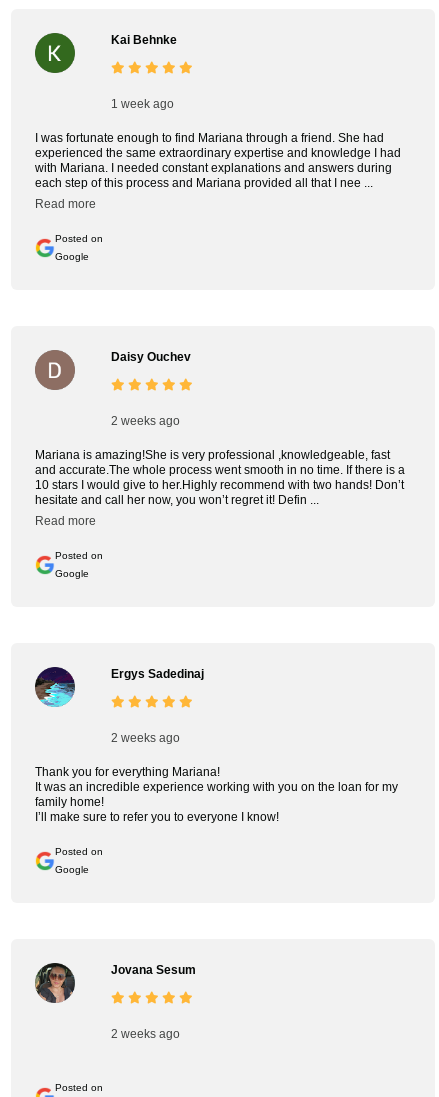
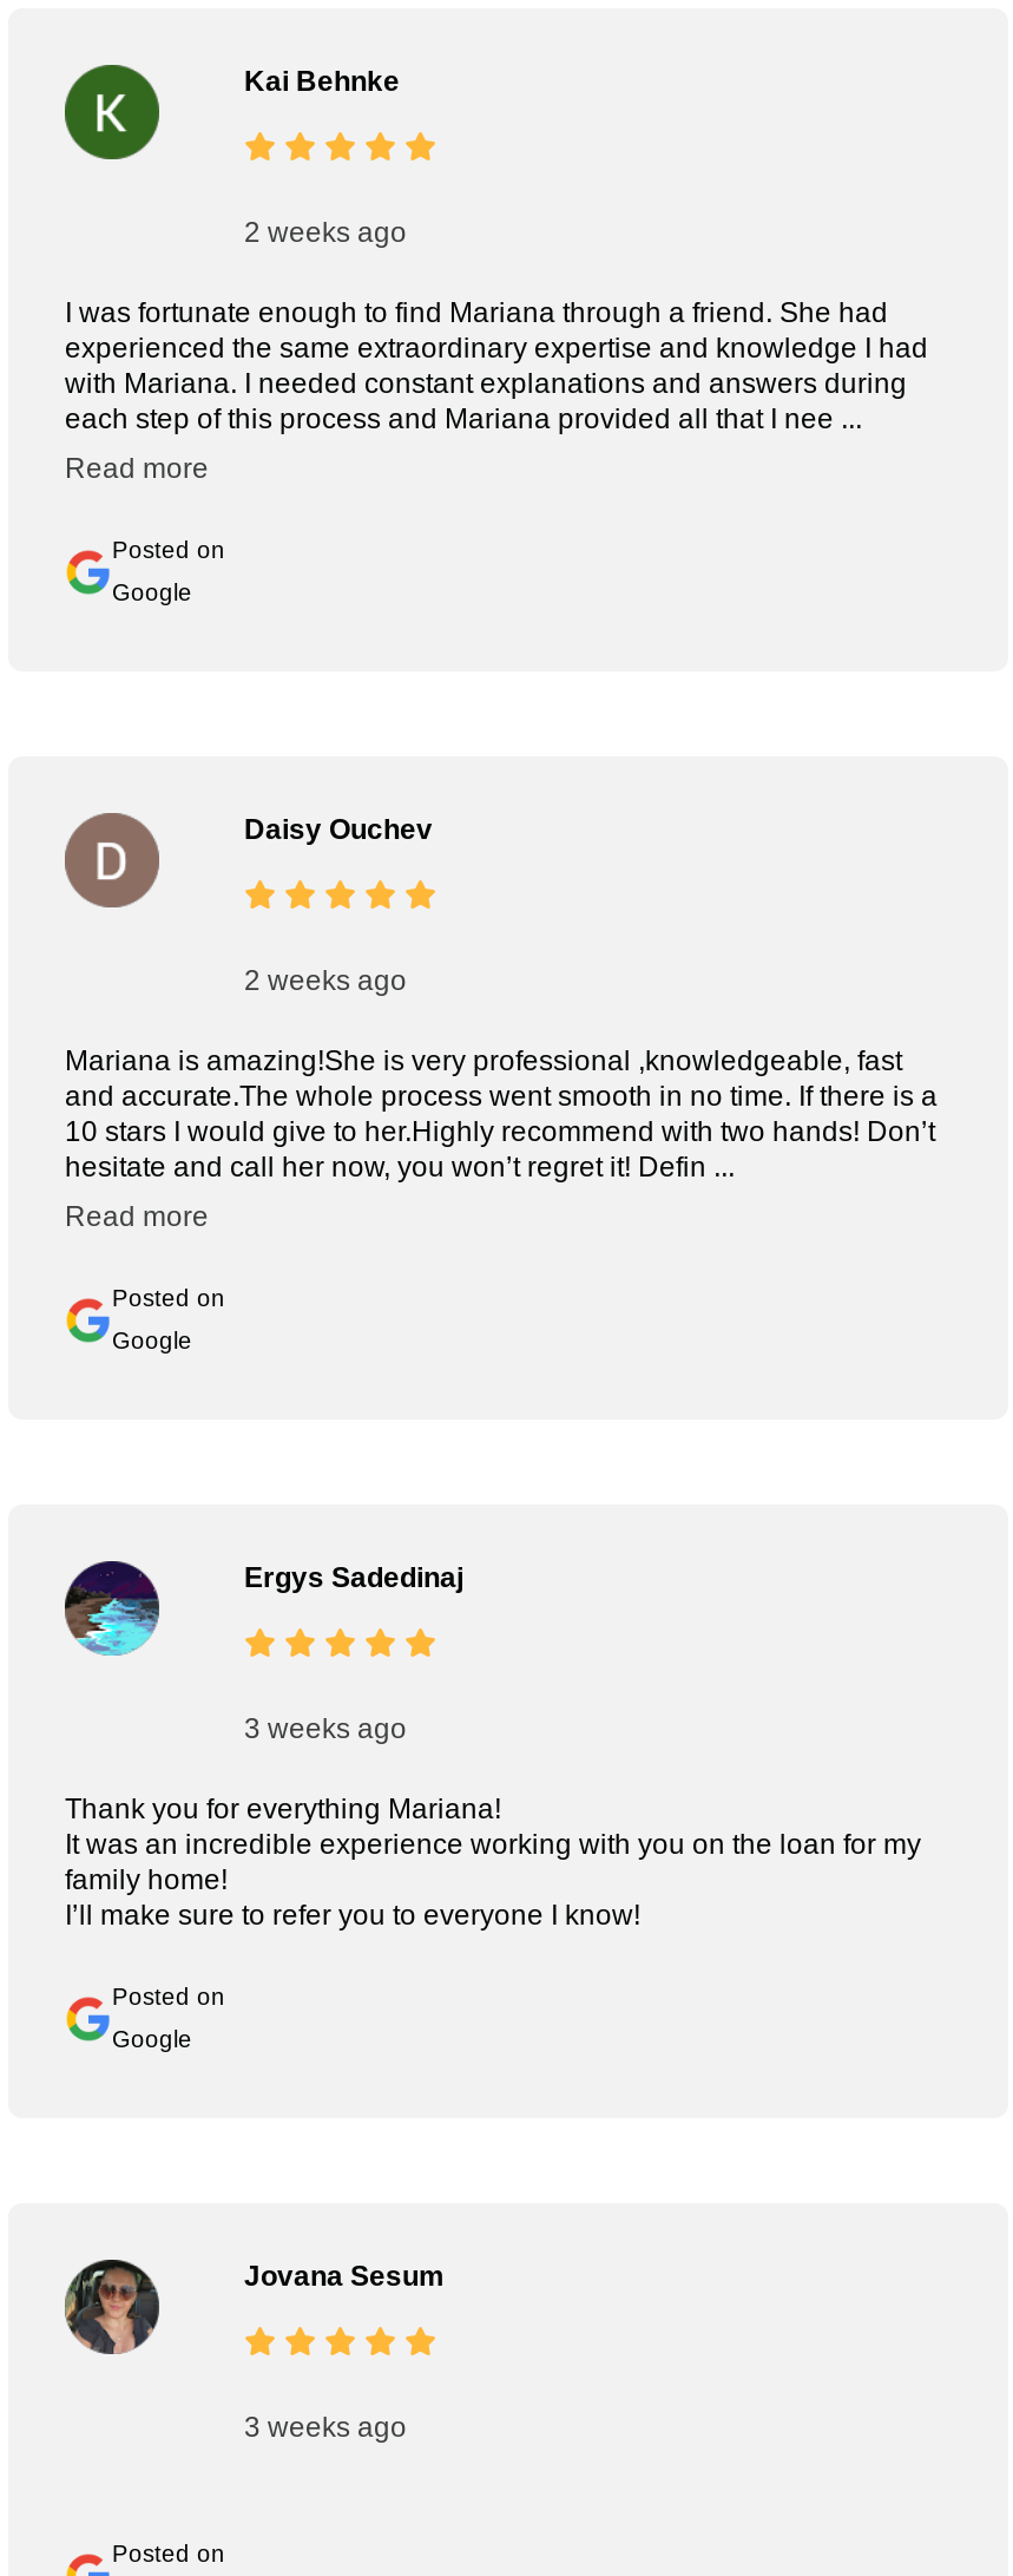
[111,97,174,111] 1 week ago -> [244,215,407,249] 2 weeks ago
[111,731,180,745] 2 weeks ago -> [244,1712,407,1745] 3 weeks ago
[111,1027,180,1041] 2 weeks ago -> [244,2410,407,2443] 3 weeks ago

